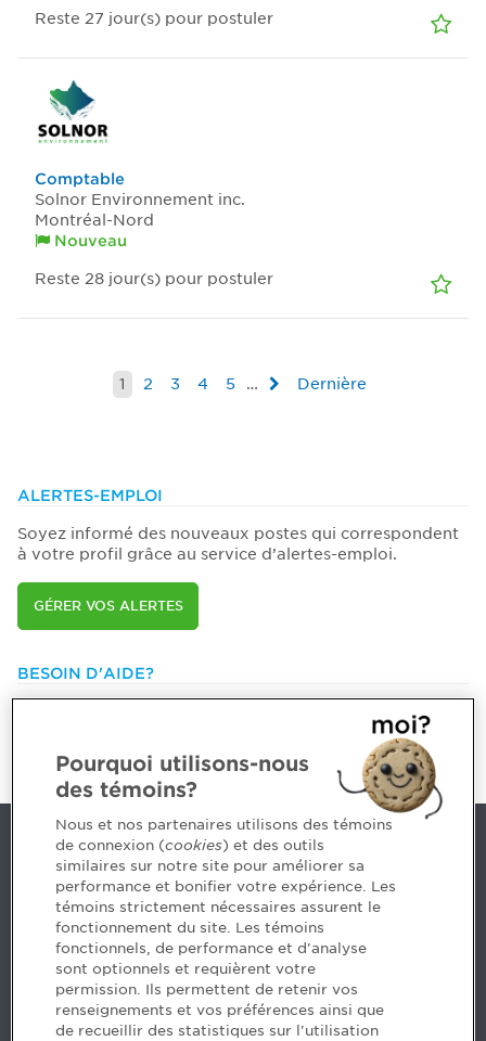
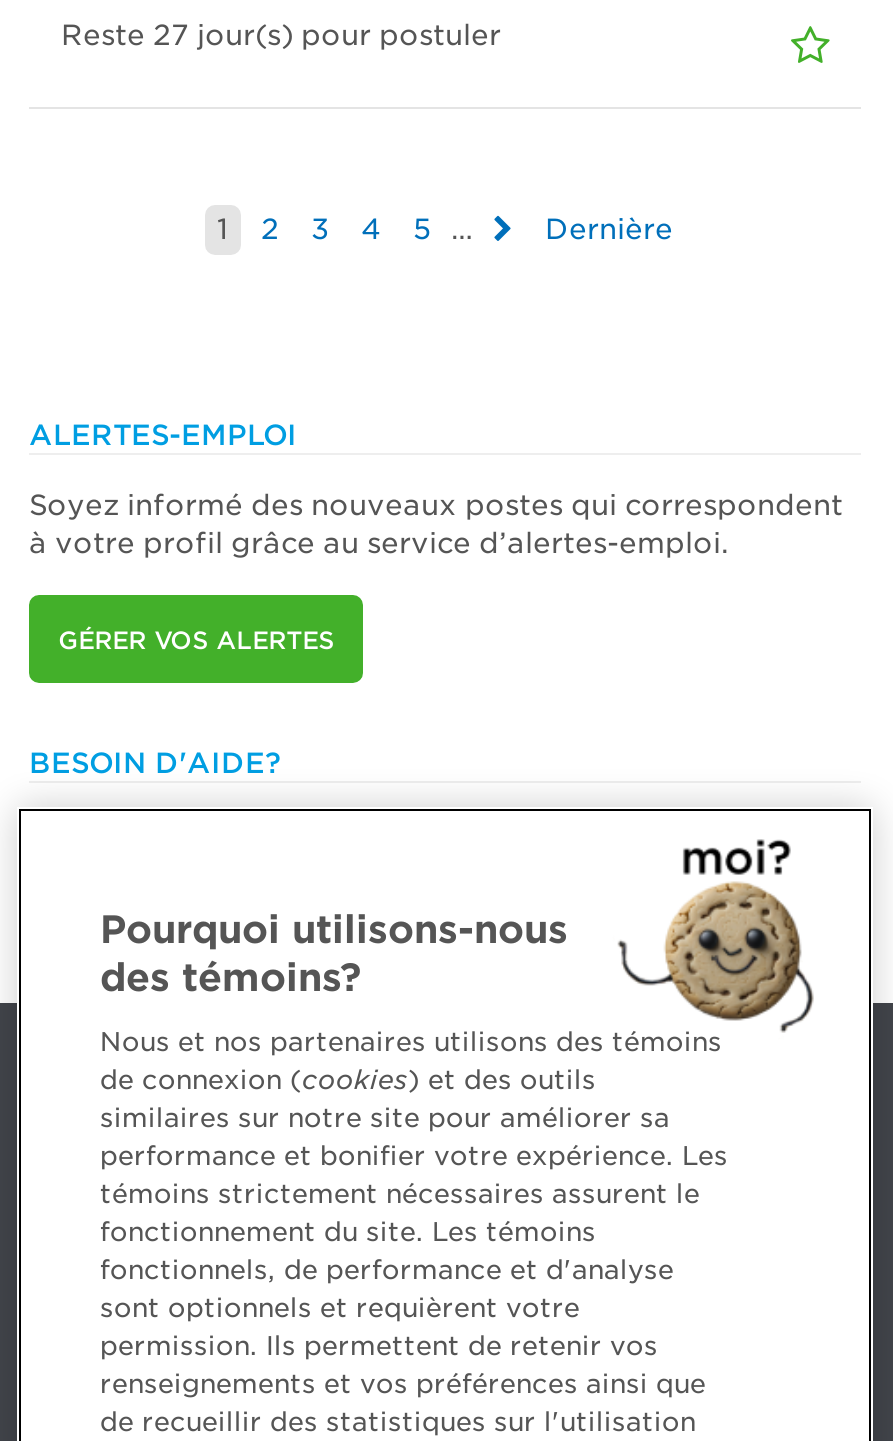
[35,79,273,287] [image] | Comptable | Solnor Environnement inc. | Montréal-Nord | Nouveau | Reste 28 jour(s) pour postuler -> none

